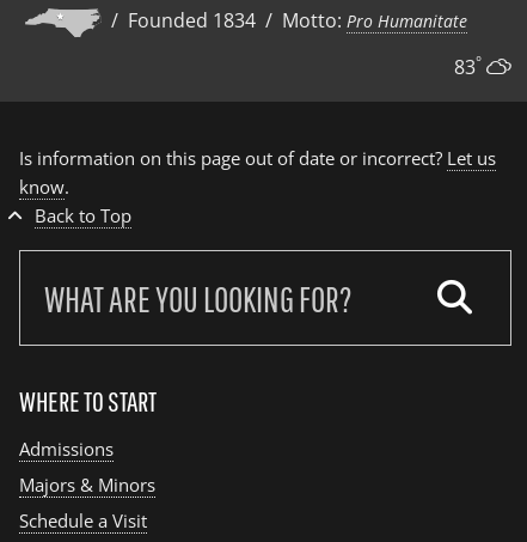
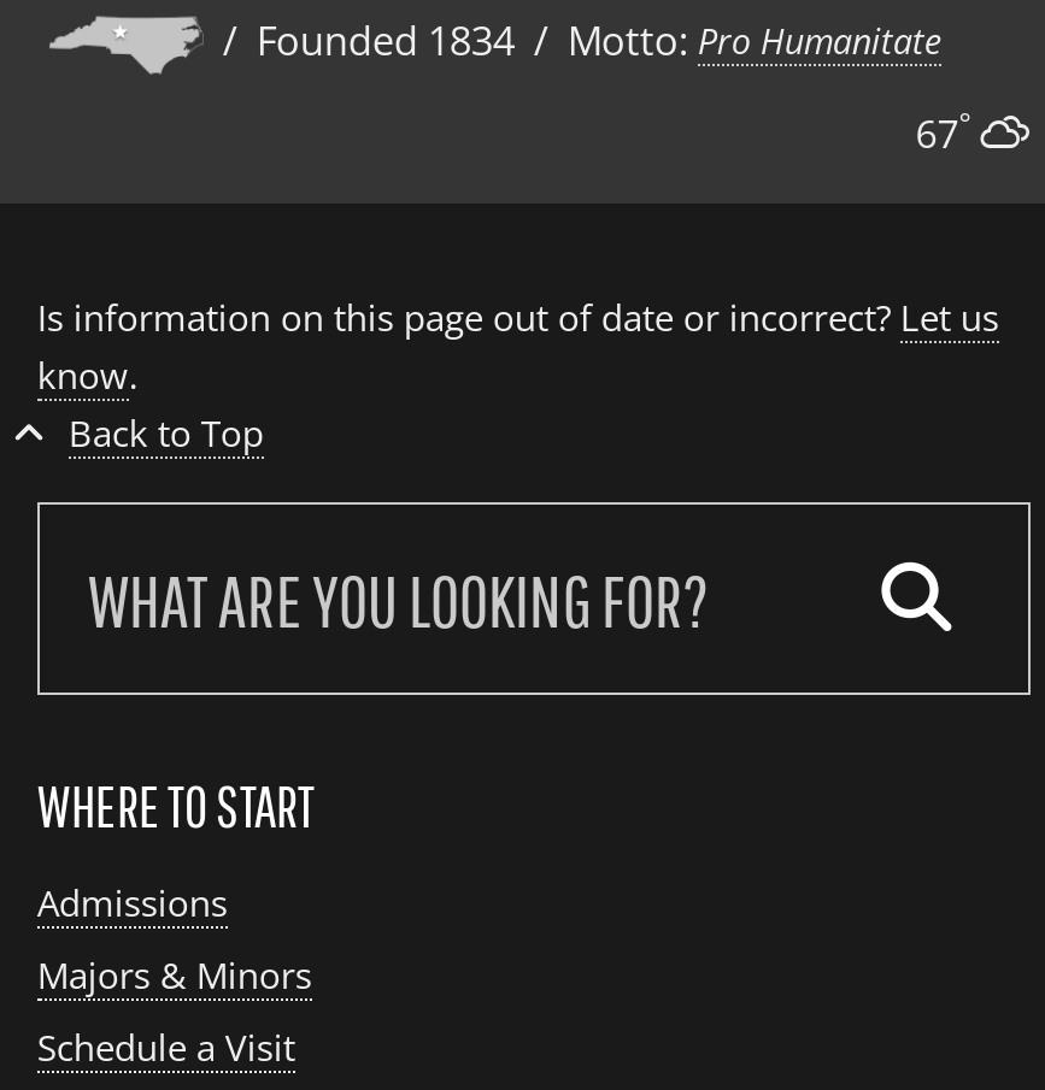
[454,52,482,81] 83° -> [915,103,971,161] 67°

